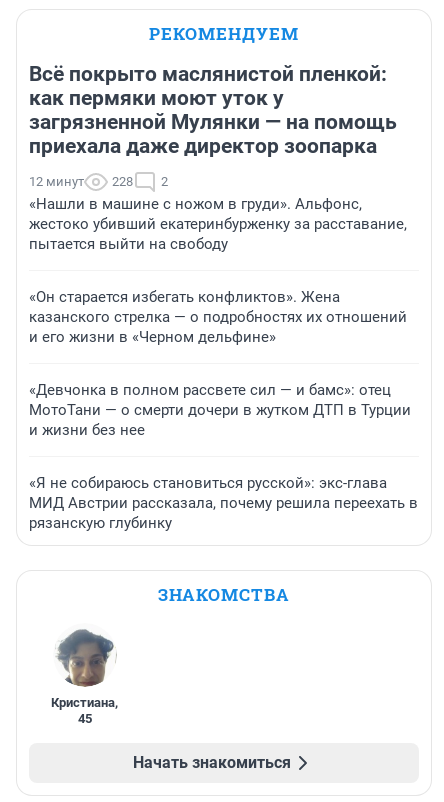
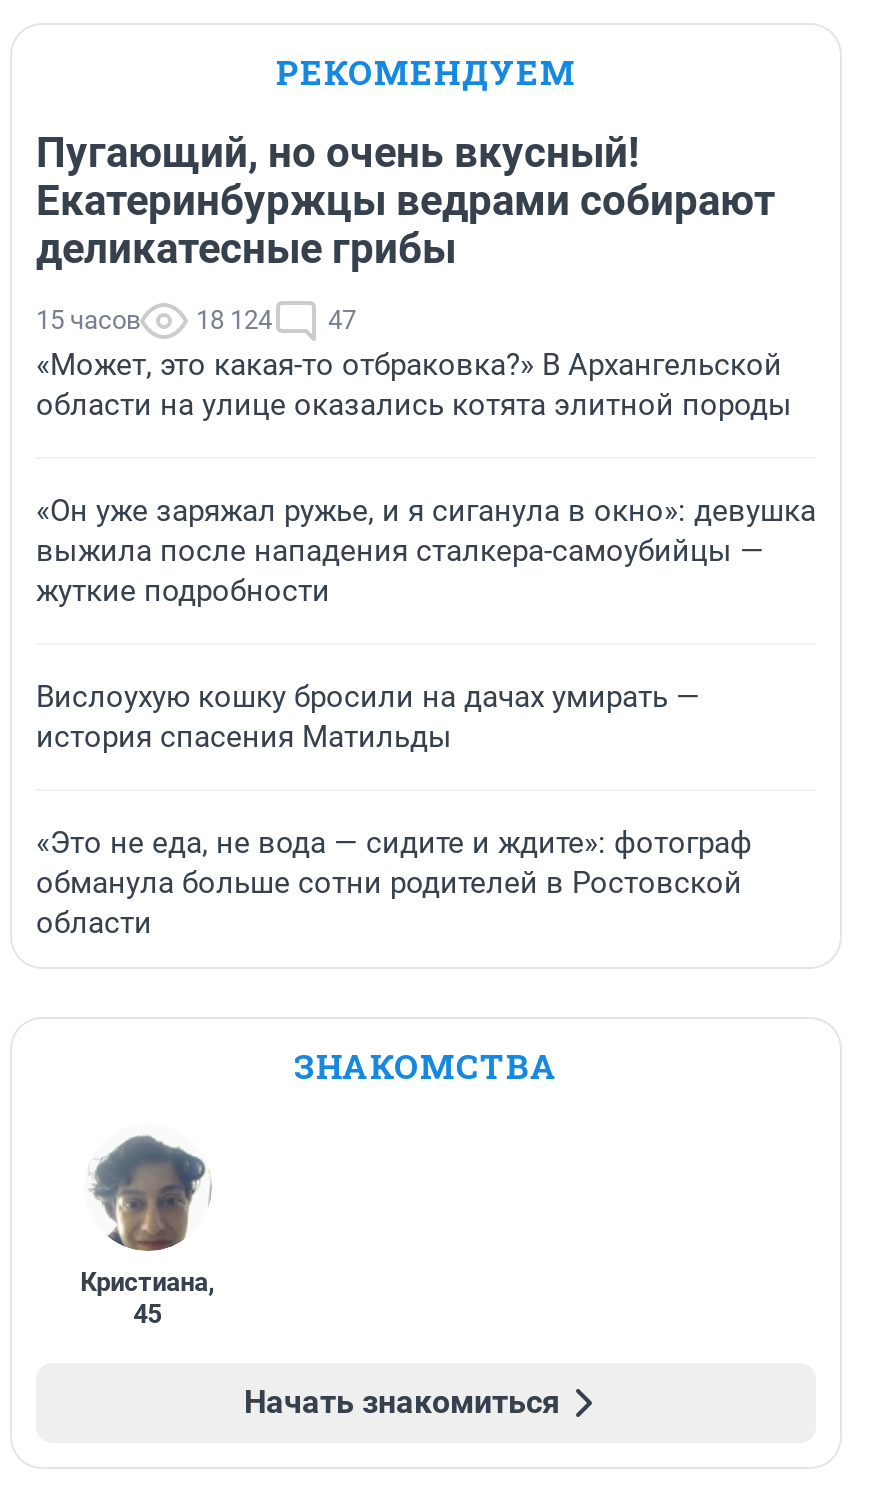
[29,62,397,158] Всё покрыто маслянистой пленкой: | как пермяки моют уток у | загрязненной Мулянки — на помощь | приехала даже директор зоопарка -> [36,129,776,273] Пугающий, но очень вкусный! | Екатеринбуржцы ведрами собирают | деликатесные грибы
[29,174,407,253] 12 минут | 228 | 2 | «Нашли в машине с ножом в груди». Альфонс, | жестоко убивший екатеринбурженку за расставание, | пытается выйти на свободу -> [36,305,792,423] 15 часов | 18 124 | 47 | «Может, это какая-то отбраковка?» В Архангельской | области на улице оказались котята элитной породы
[29,288,407,346] «Он старается избегать конфликтов». Жена | казанского стрелка — о подробностях их отношений | и его жизни в «Черном дельфине» -> [36,493,816,609] «Он уже заряжал ружье, и я сиганула в окно»: девушка | выжила после нападения сталкера-самоубийцы — | жуткие подробности
[29,381,411,439] «Девчонка в полном рассвете сил — и бамс»: отец | МотоТани — о смерти дочери в жутком ДТП в Турции | и жизни без нее -> [36,679,700,755] Вислоухую кошку бросили на дачах умирать — | история спасения Матильды
[29,474,418,532] «Я не собираюсь становиться русской»: экс-глава | МИД Австрии рассказала, почему решила переехать в | рязанскую глубинку -> [36,825,752,941] «Это не еда, не вода — сидите и ждите»: фотограф | обманула больше сотни родителей в Ростовской | области

